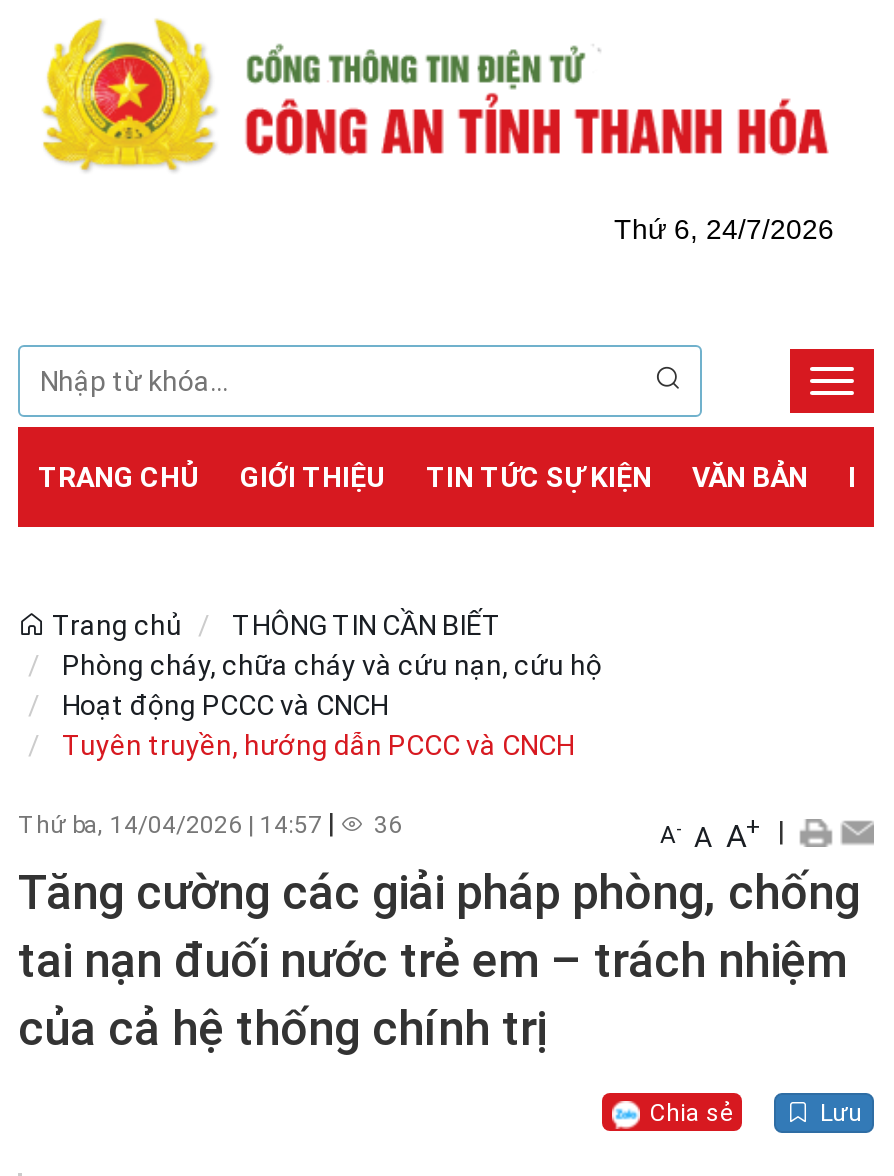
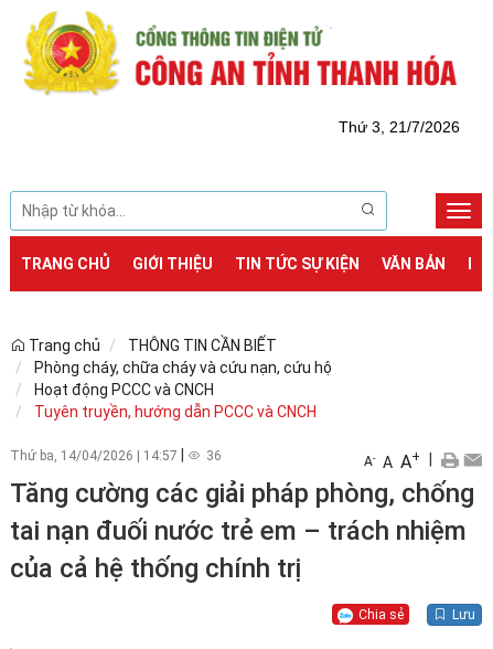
[614,213,834,245] Thứ 6, 24/7/2026 -> [339,118,460,136] Thứ 3, 21/7/2026

